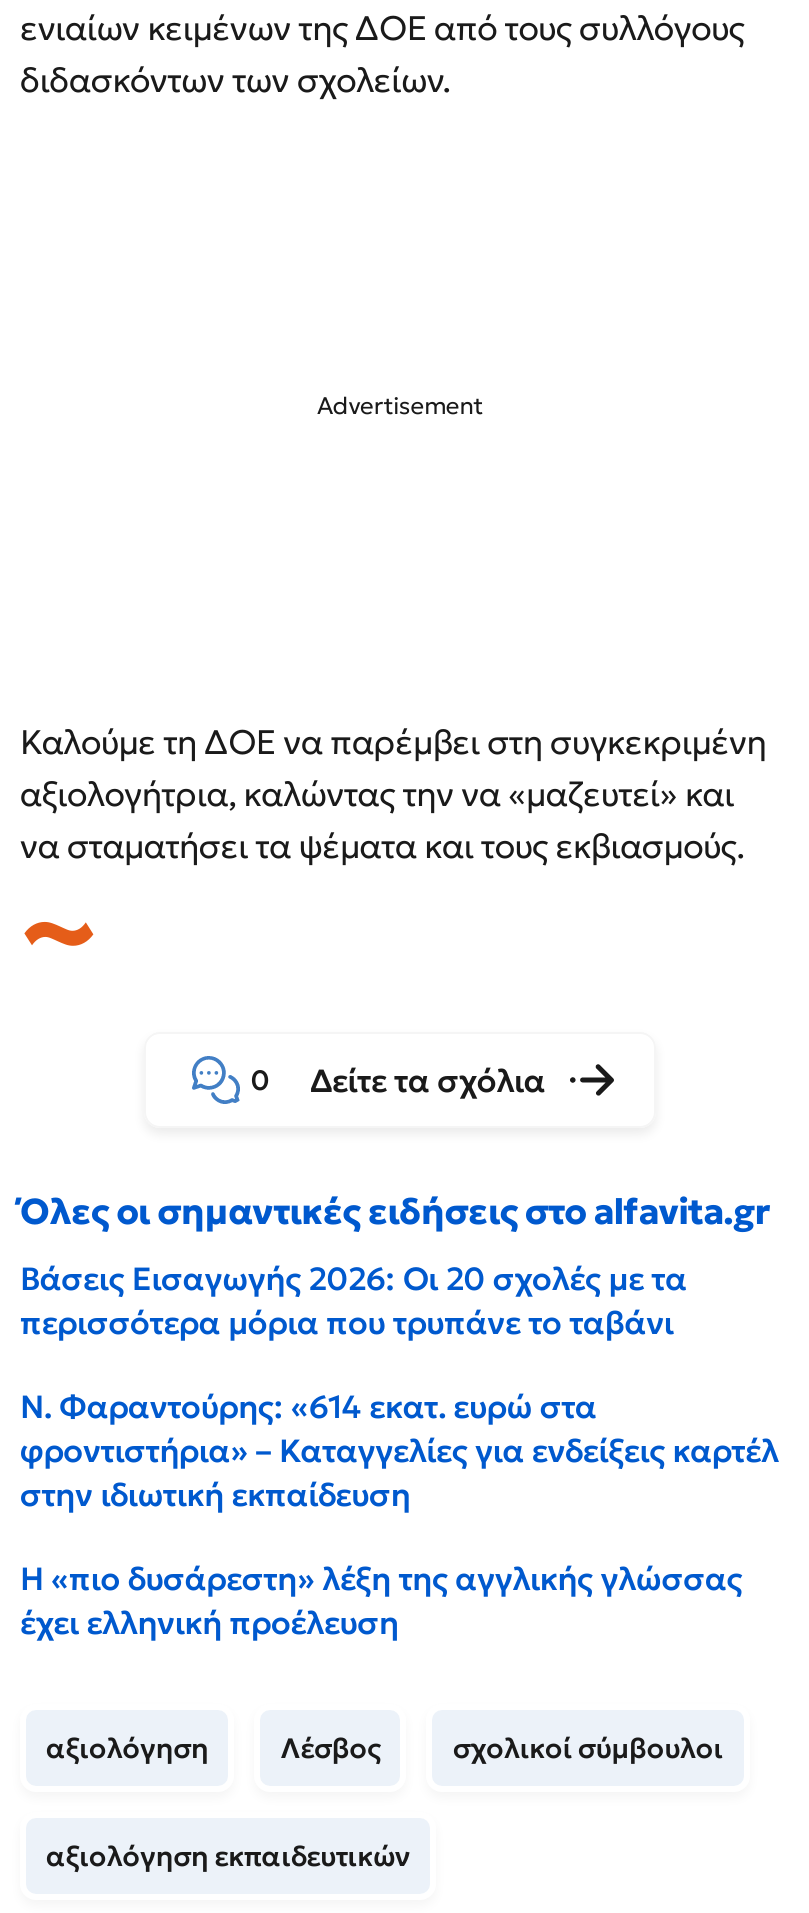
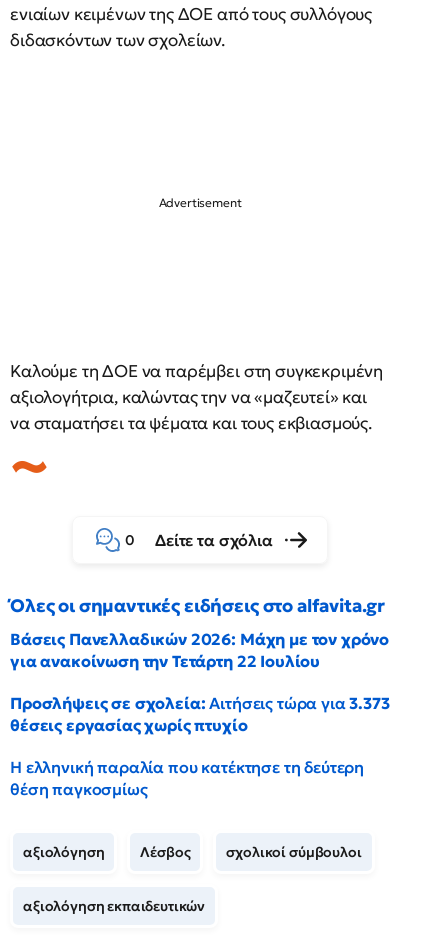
[20,1257,687,1341] Βάσεις Εισαγωγής 2026: Οι 20 σχολές με τα | περισσότερα μόρια που τρυπάνε το ταβάνι -> [10,629,389,671] Βάσεις Πανελλαδικών 2026: Μάχη με τον χρόνο | για ανακοίνωση την Τετάρτη 22 Ιουλίου
[20,1385,779,1513] Ν. Φαραντούρης: «614 εκατ. ευρώ στα | φροντιστήρια» – Καταγγελίες για ενδείξεις καρτέλ | στην ιδιωτική εκπαίδευση -> [10,693,390,735] Προσλήψεις σε σχολεία: Αιτήσεις τώρα για 3.373 | θέσεις εργασίας χωρίς πτυχίο
[20,1557,742,1641] Η «πιο δυσάρεστη» λέξη της αγγλικής γλώσσας | έχει ελληνική προέλευση -> [10,757,364,799] Η ελληνική παραλία που κατέκτησε τη δεύτερη | θέση παγκοσμίως

